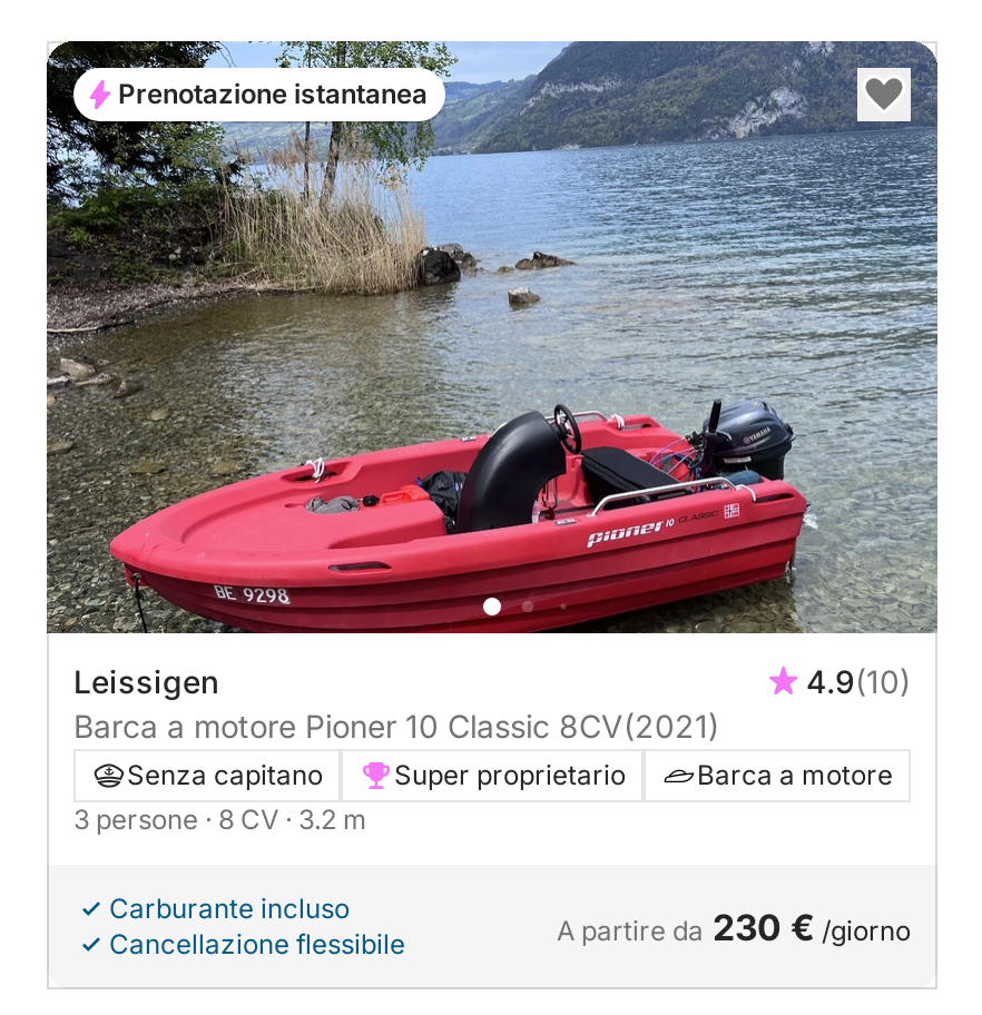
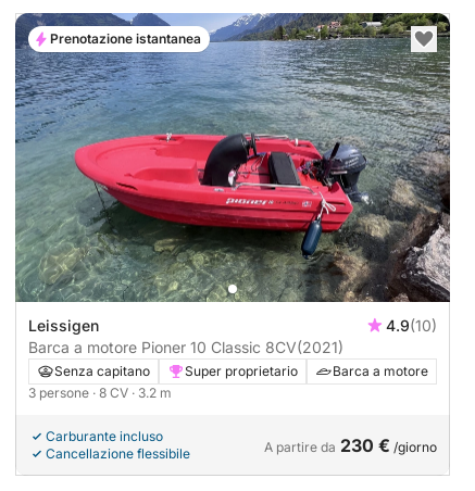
[45,39,937,635] [image] -> [14,12,451,303] [image]

